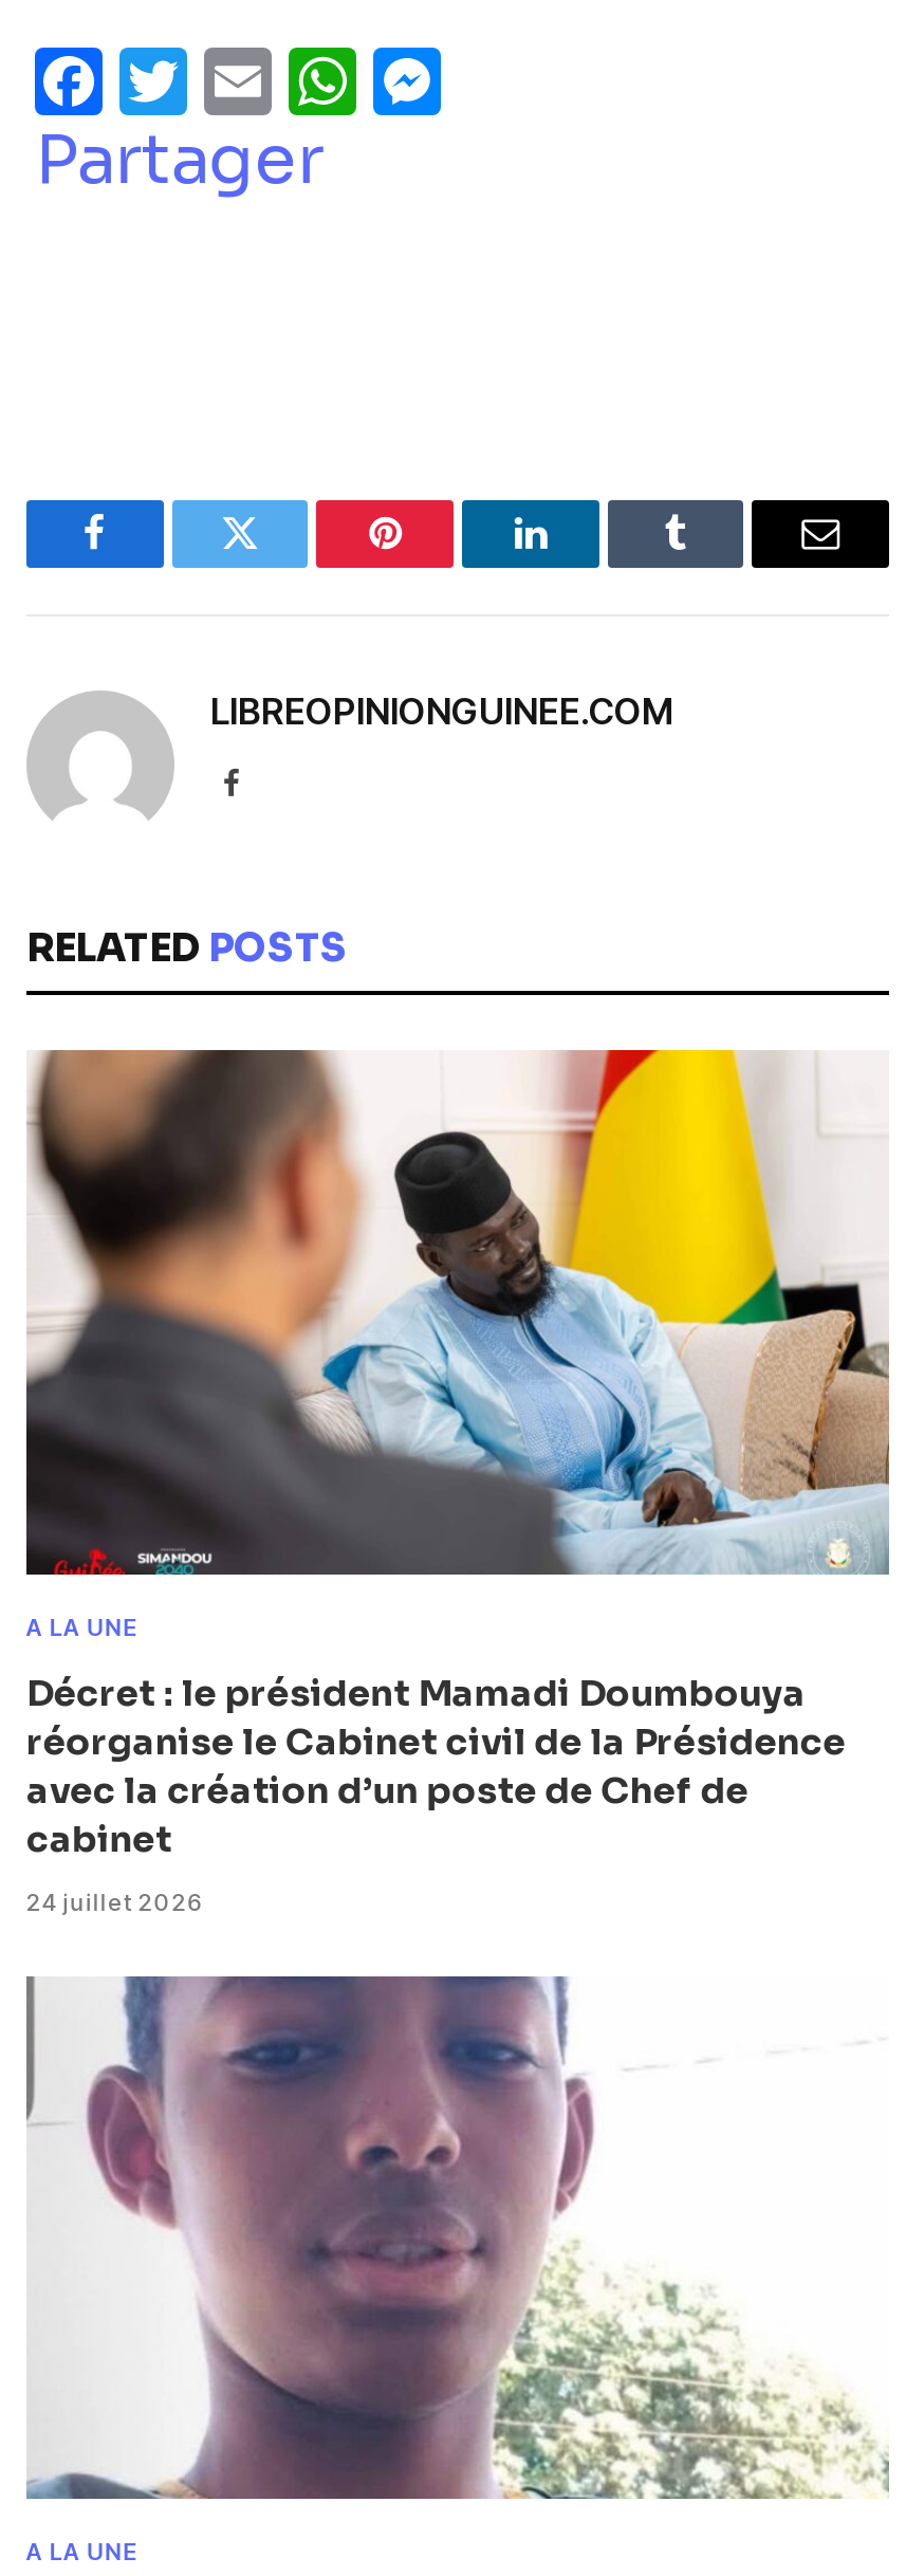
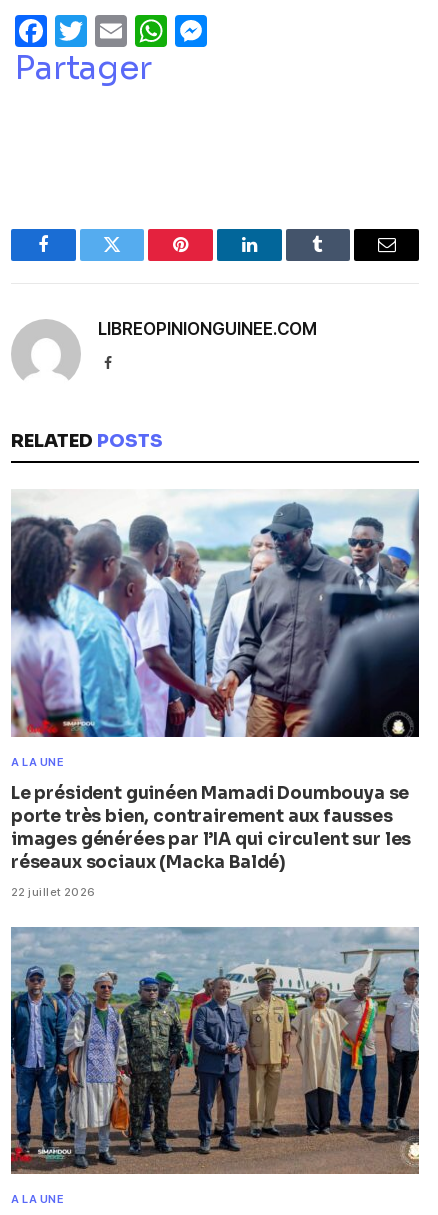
[24,1048,891,1577] [image] -> [10,489,420,738] [image]
[26,1671,846,1861] Décret : le président Mamadi Doumbouya | réorganise le Cabinet civil de la Présidence | avec la création d’un poste de Chef de | cabinet -> [11,782,411,872] Le président guinéen Mamadi Doumbouya se | porte très bien, contrairement aux fausses | images générées par l’IA qui circulent sur les | réseaux sociaux (Macka Baldé)
[26,1887,205,1916] 24 juillet 2026 -> [11,884,96,898] 22 juillet 2026
[26,1976,889,2499] [image] -> [10,926,420,1175] [image]

